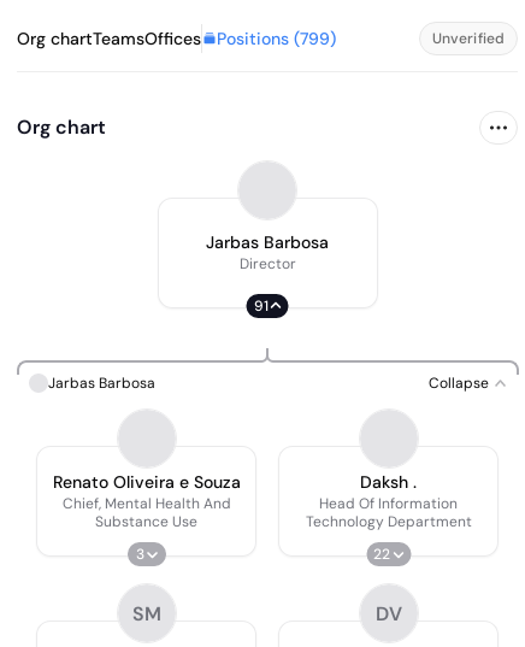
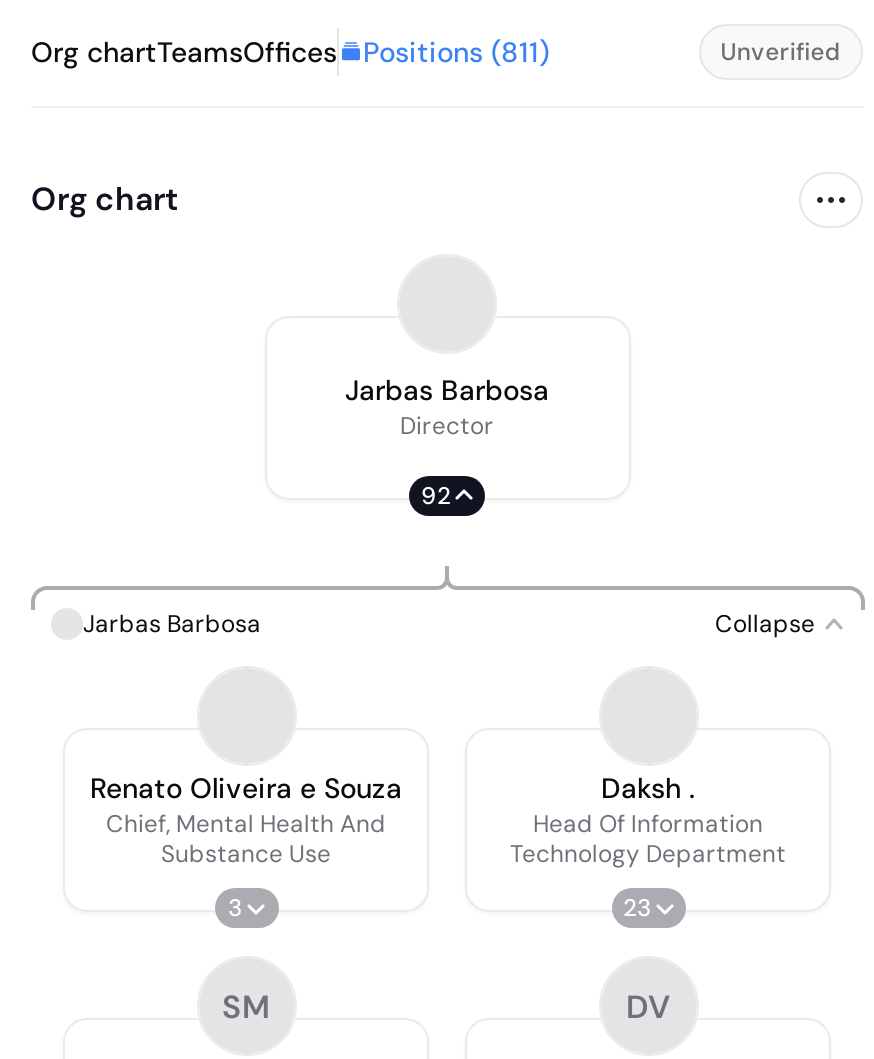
[17,28,336,49] Org chartTeamsOffices Positions (799) -> [31,34,549,70] Org chartTeamsOffices Positions (811)
[253,296,268,315] 91 -> [421,479,451,511] 92
[373,544,390,563] 22 -> [623,891,651,923] 23

